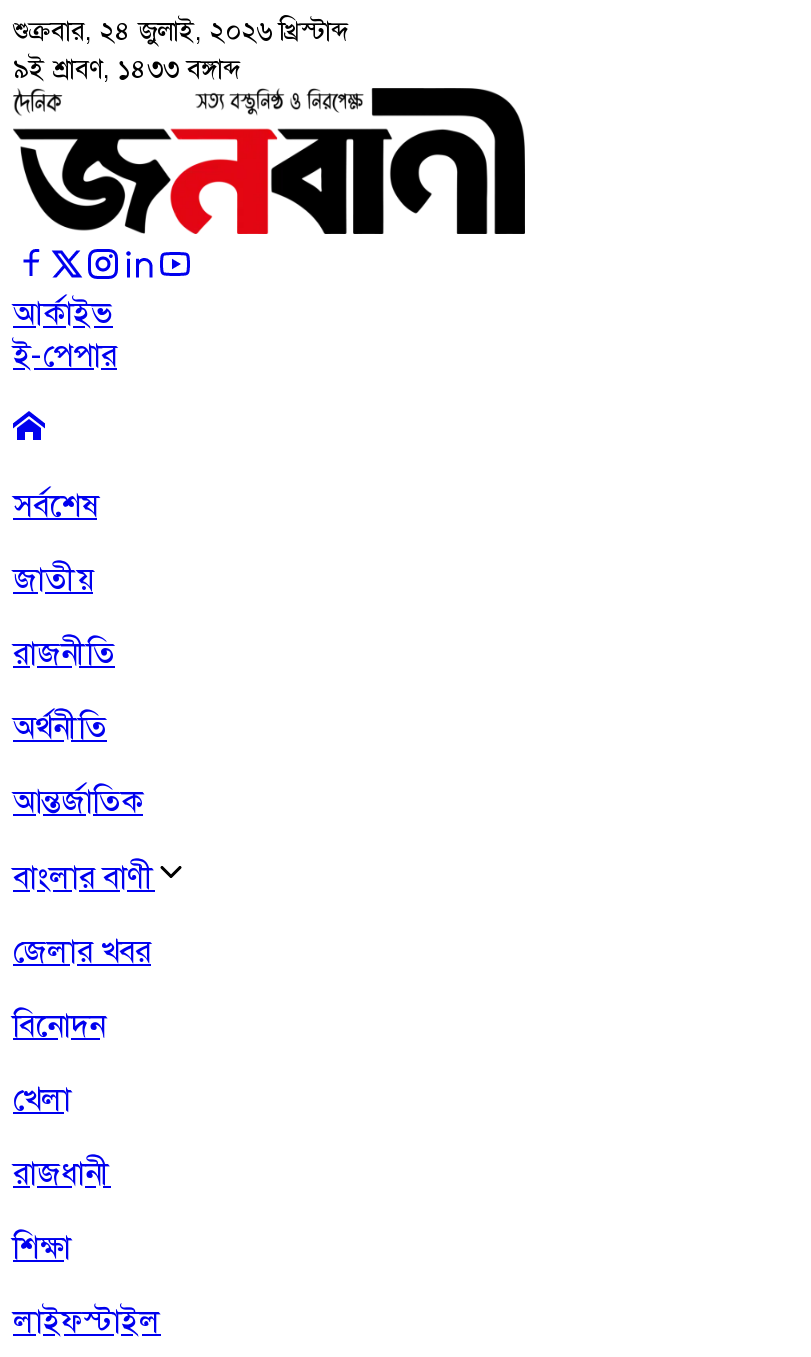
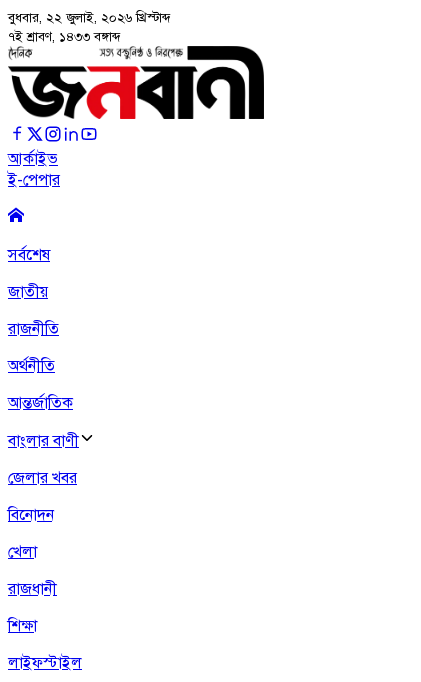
[13,14,349,48] শুক্রবার, ২৪ জুলাই, ২০২৬ খ্রিস্টাব্দ -> [8,9,171,26] বুধবার, ২২ জুলাই, ২০২৬ খ্রিস্টাব্দ
[13,52,241,86] ৯ই শ্রাবণ, ১৪৩৩ বঙ্গাব্দ -> [8,28,121,45] ৭ই শ্রাবণ, ১৪৩৩ বঙ্গাব্দ

